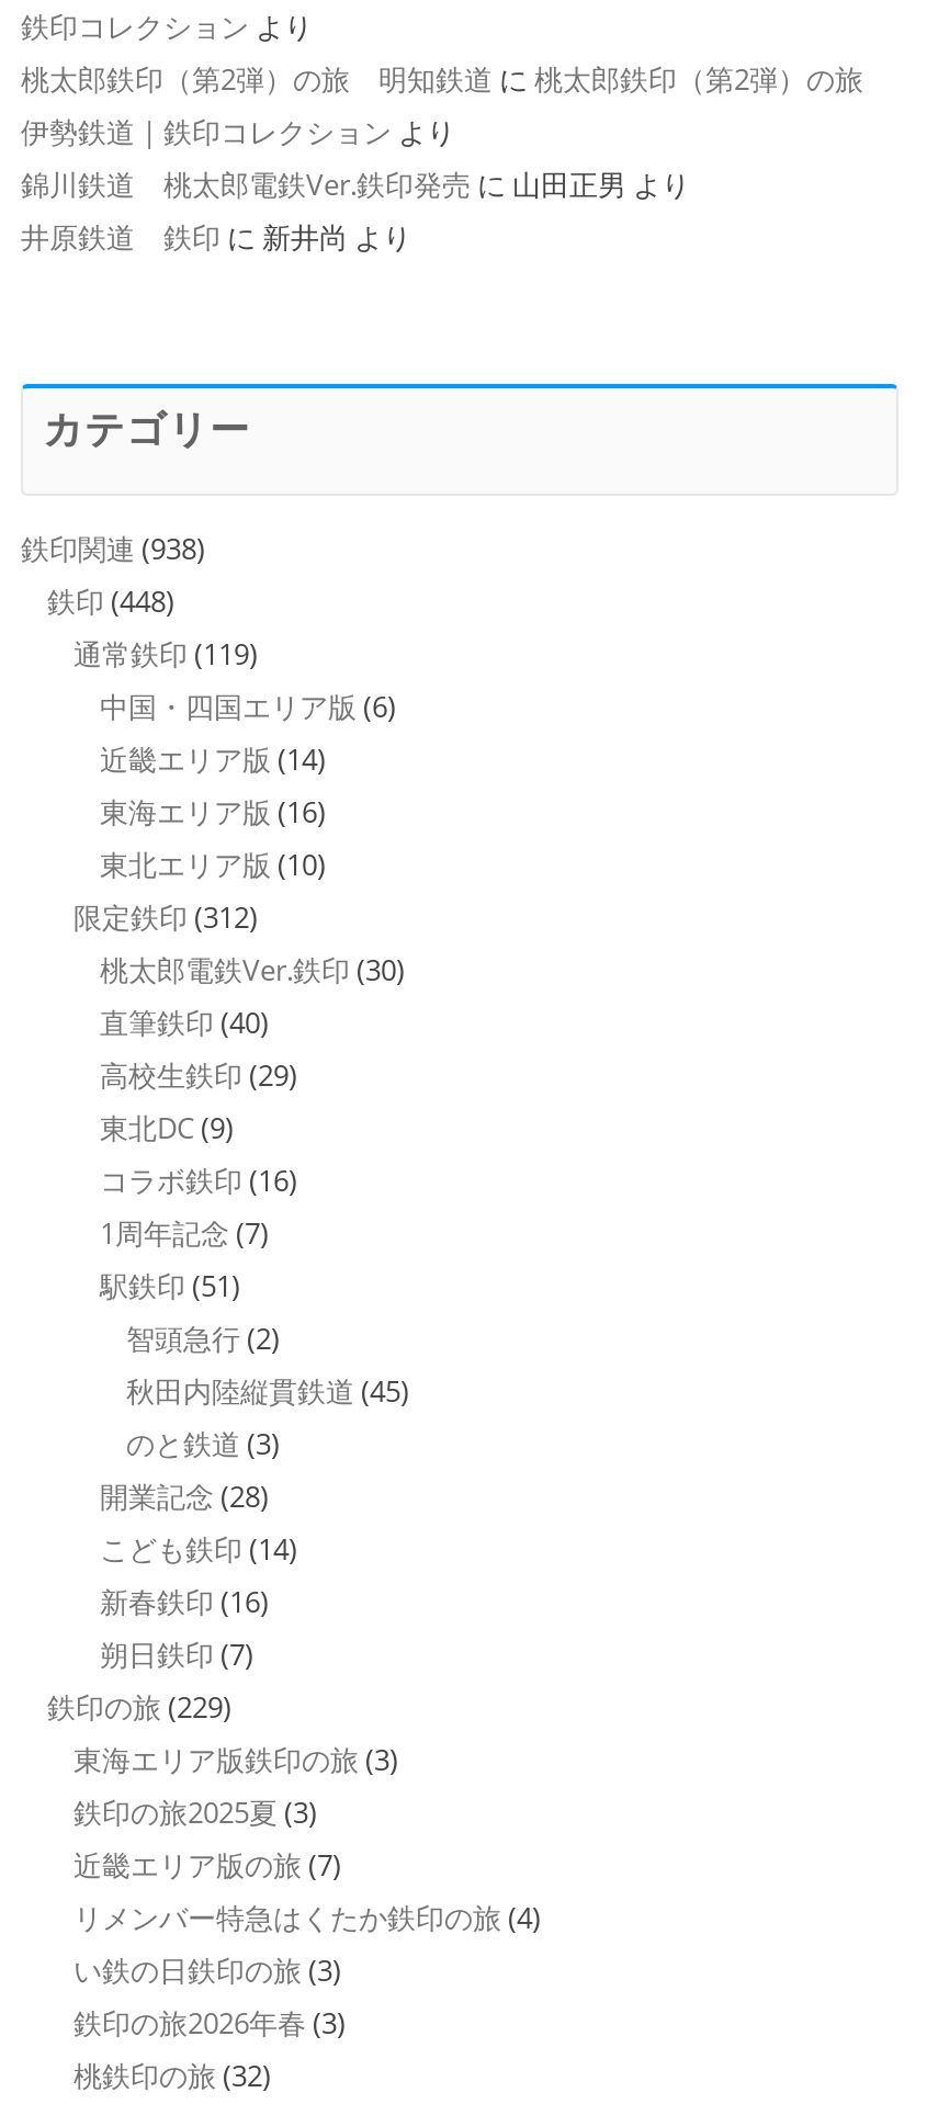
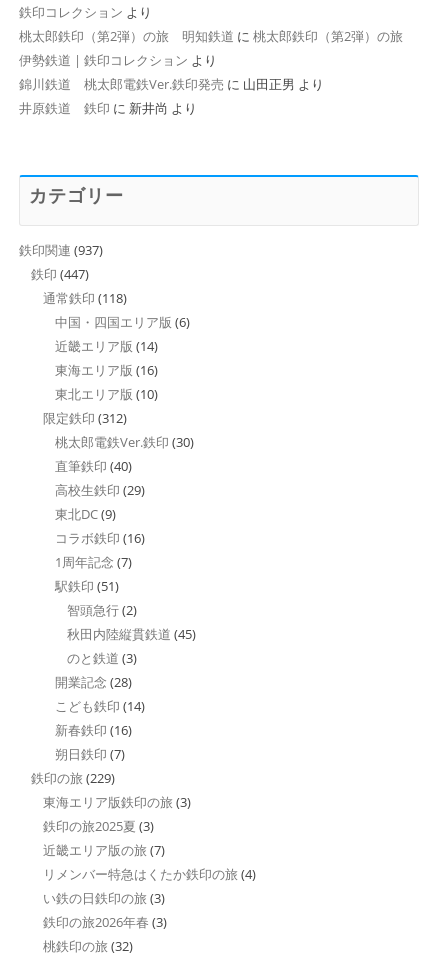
[21,529,205,569] 鉄印関連(938) -> [19,241,103,259] 鉄印関連(937)
[47,582,174,621] 鉄印(448) -> [31,265,89,283] 鉄印(447)
[74,634,258,674] 通常鉄印(119) -> [43,289,127,307] 通常鉄印(118)

